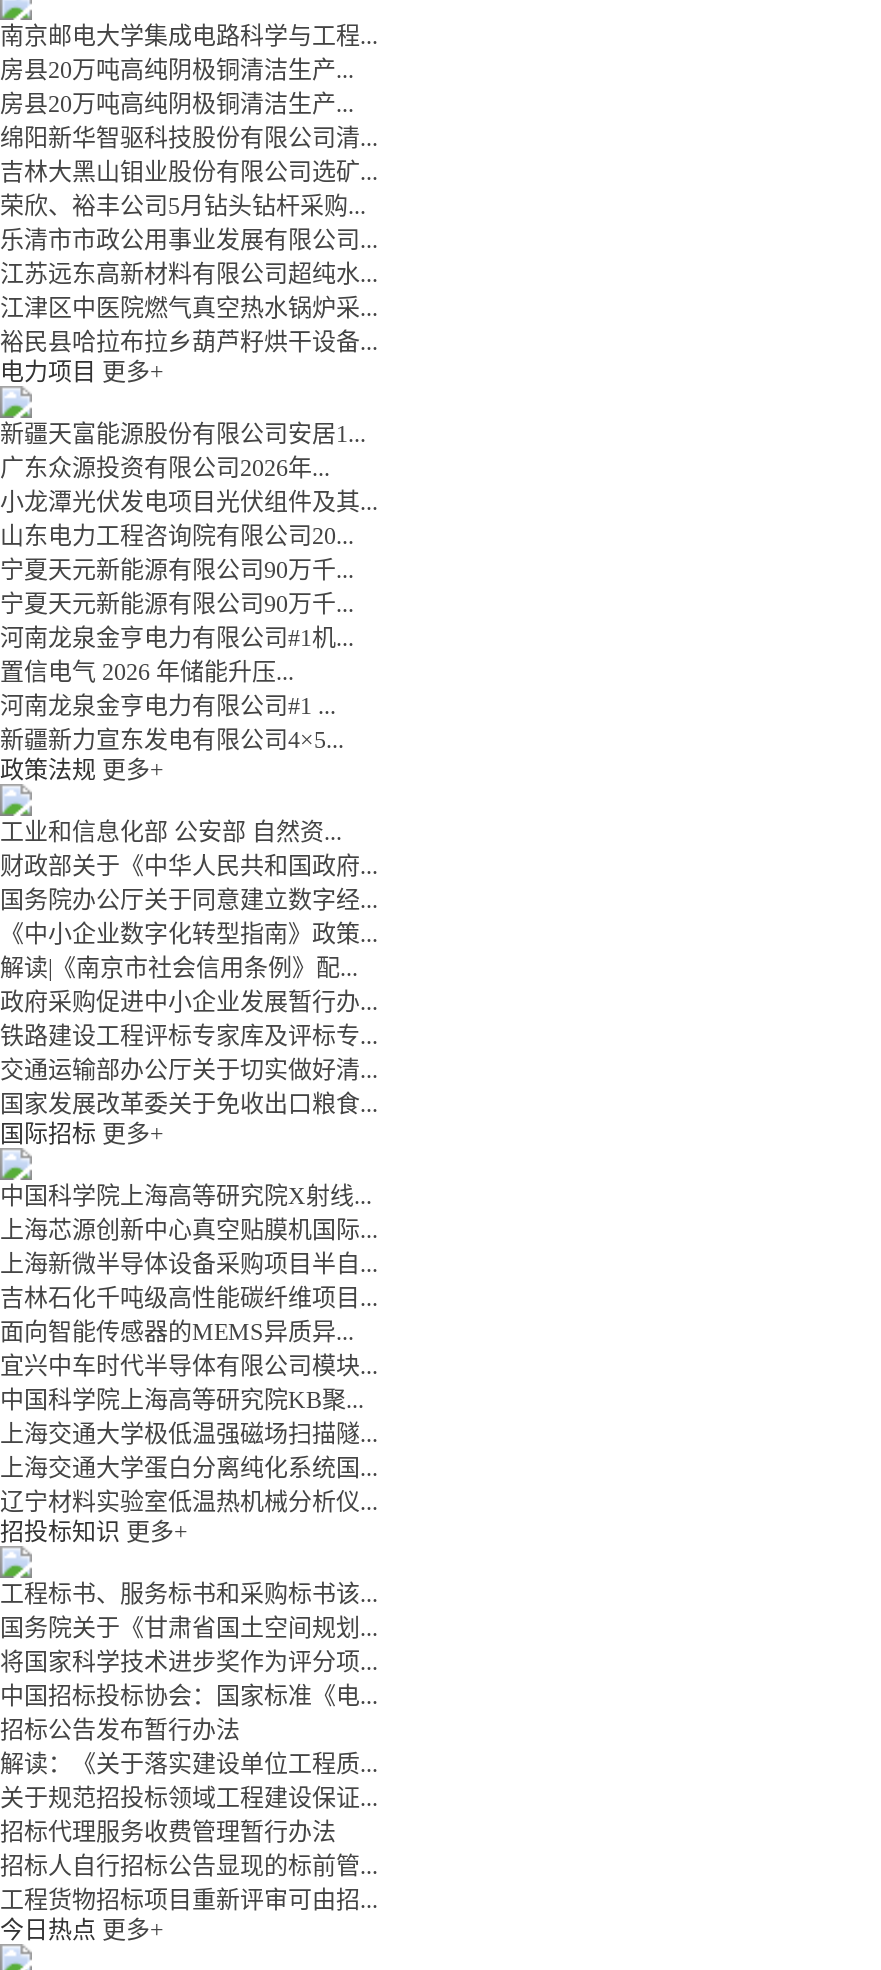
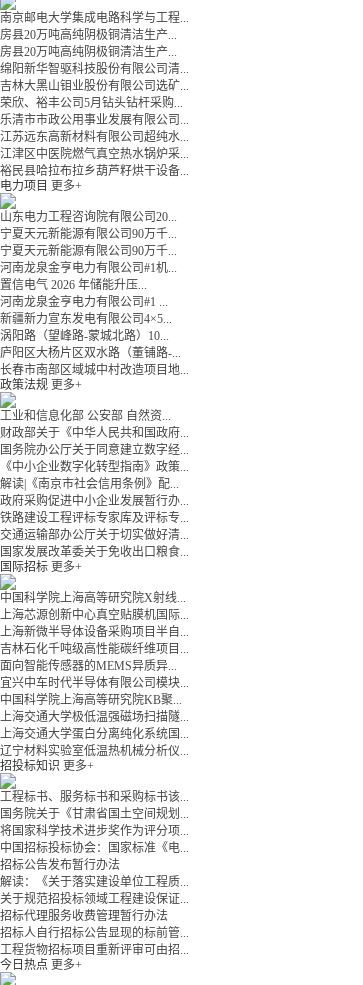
[0,420,378,516] 新疆天富能源股份有限公司安居1... | 广东众源投资有限公司2026年... | 小龙潭光伏发电项目光伏组件及其... -> none
moved [0,522,354,754] -> [0,210,177,326]: 山东电力工程咨询院有限公司20... | 宁夏天元新能源有限公司90万千... | 宁夏天元新能源有限公司90万千... | 河南龙泉金亨电力有限公司#1机... | 置信电气 2026 年储能升压... | 河南龙泉金亨电力有限公司#1 ... | 新疆新力宣东发电有限公司4×5...
none -> [0,329,189,377] 涡阳路（望峰路-蒙城北路）10... | 庐阳区大杨片区双水路（董铺路-... | 长春市南部区域城中村改造项目地...

